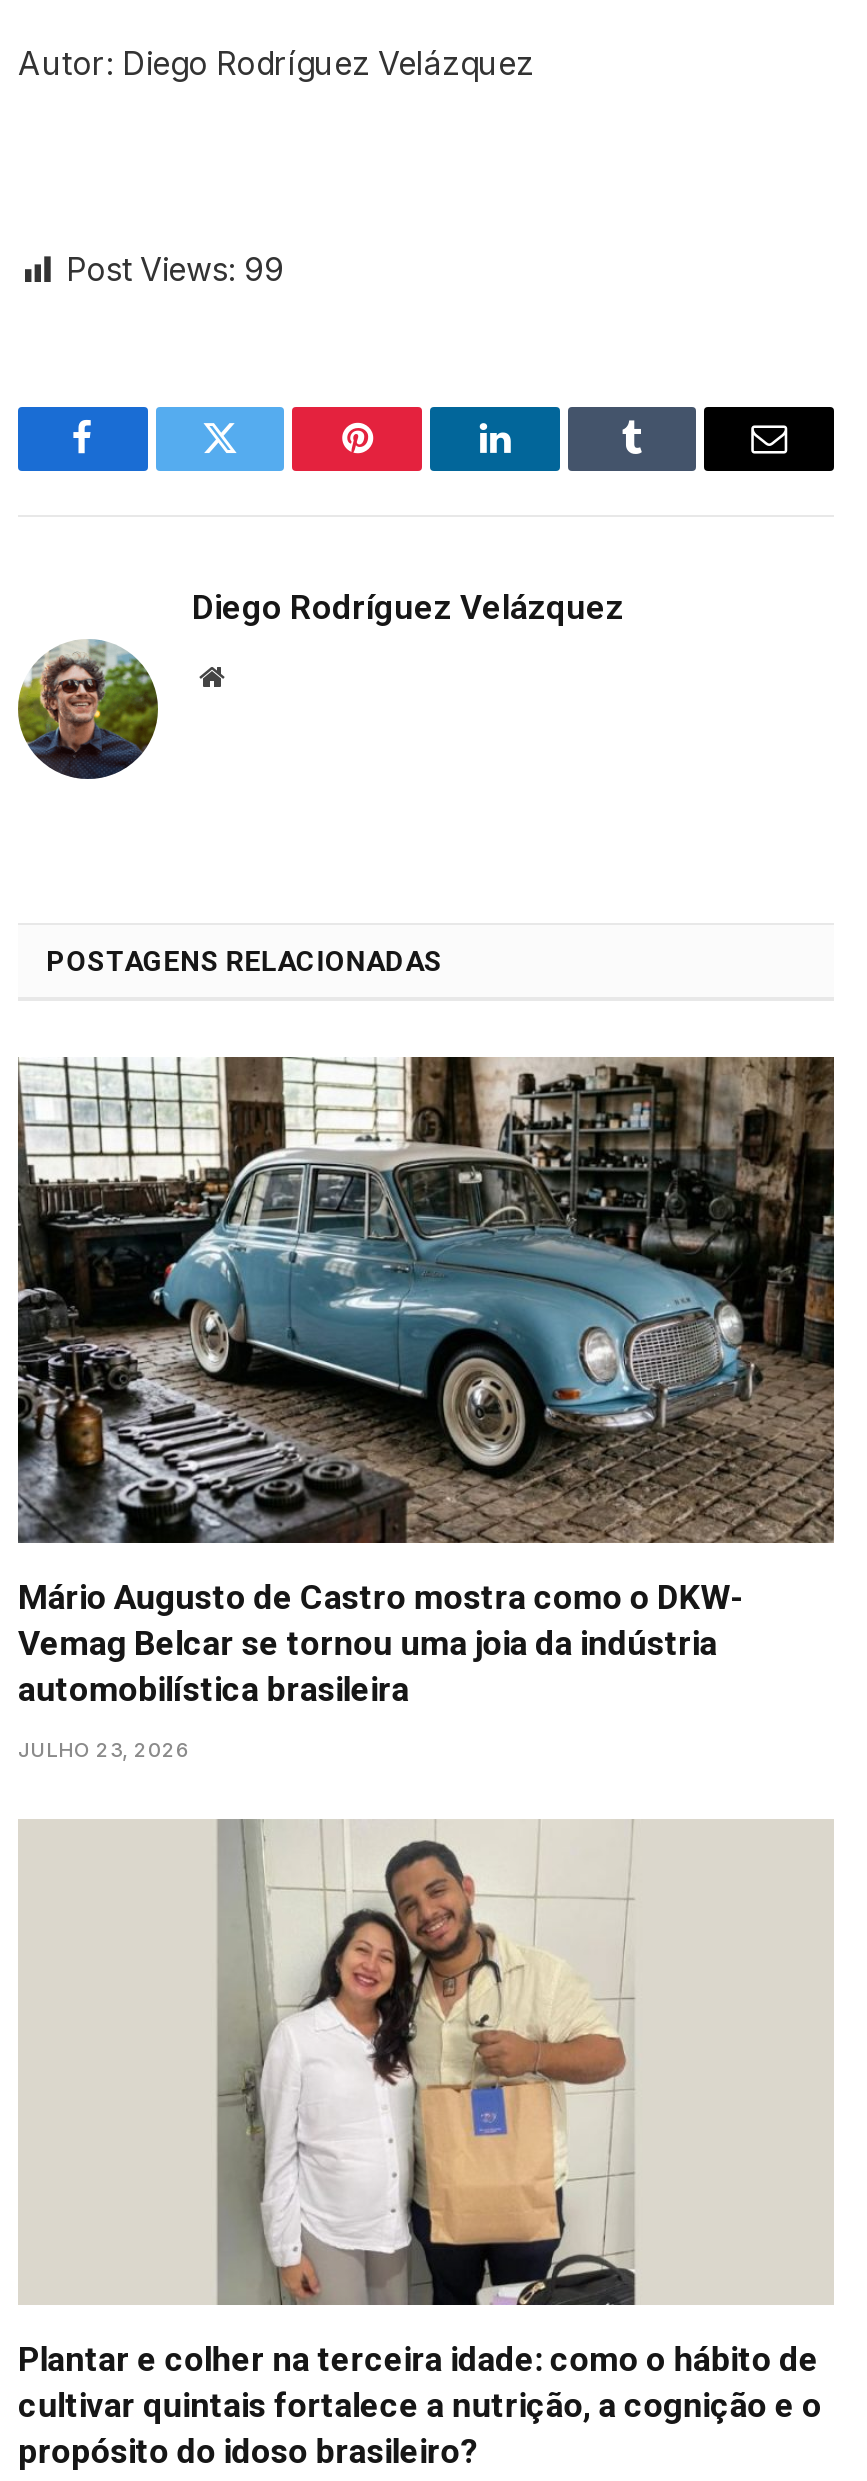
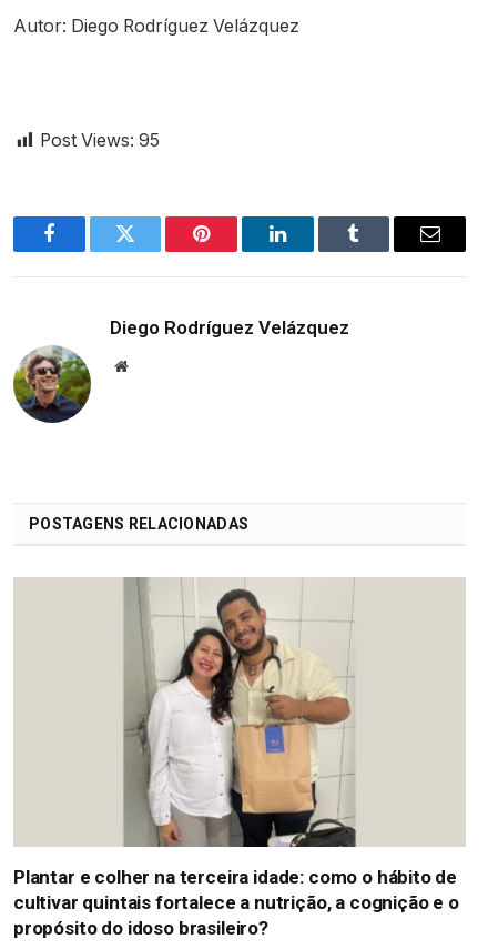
[66,251,284,289] Post Views: 99 -> [40,130,160,151] Post Views: 95
[16,1055,836,1762] [image] | Mário Augusto de Castro mostra como o DKW- | Vemag Belcar se tornou uma joia da indústria | automobilística brasileira | JULHO 23, 2026 -> none

